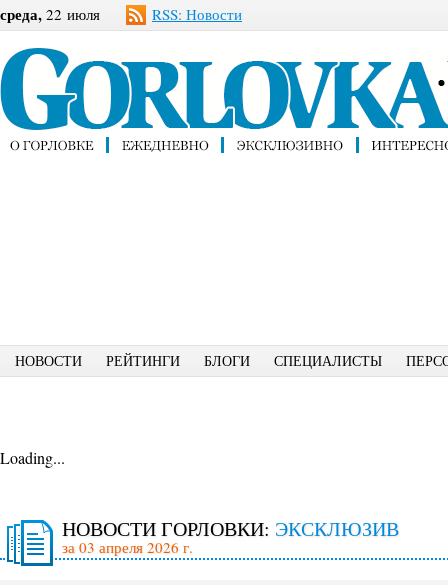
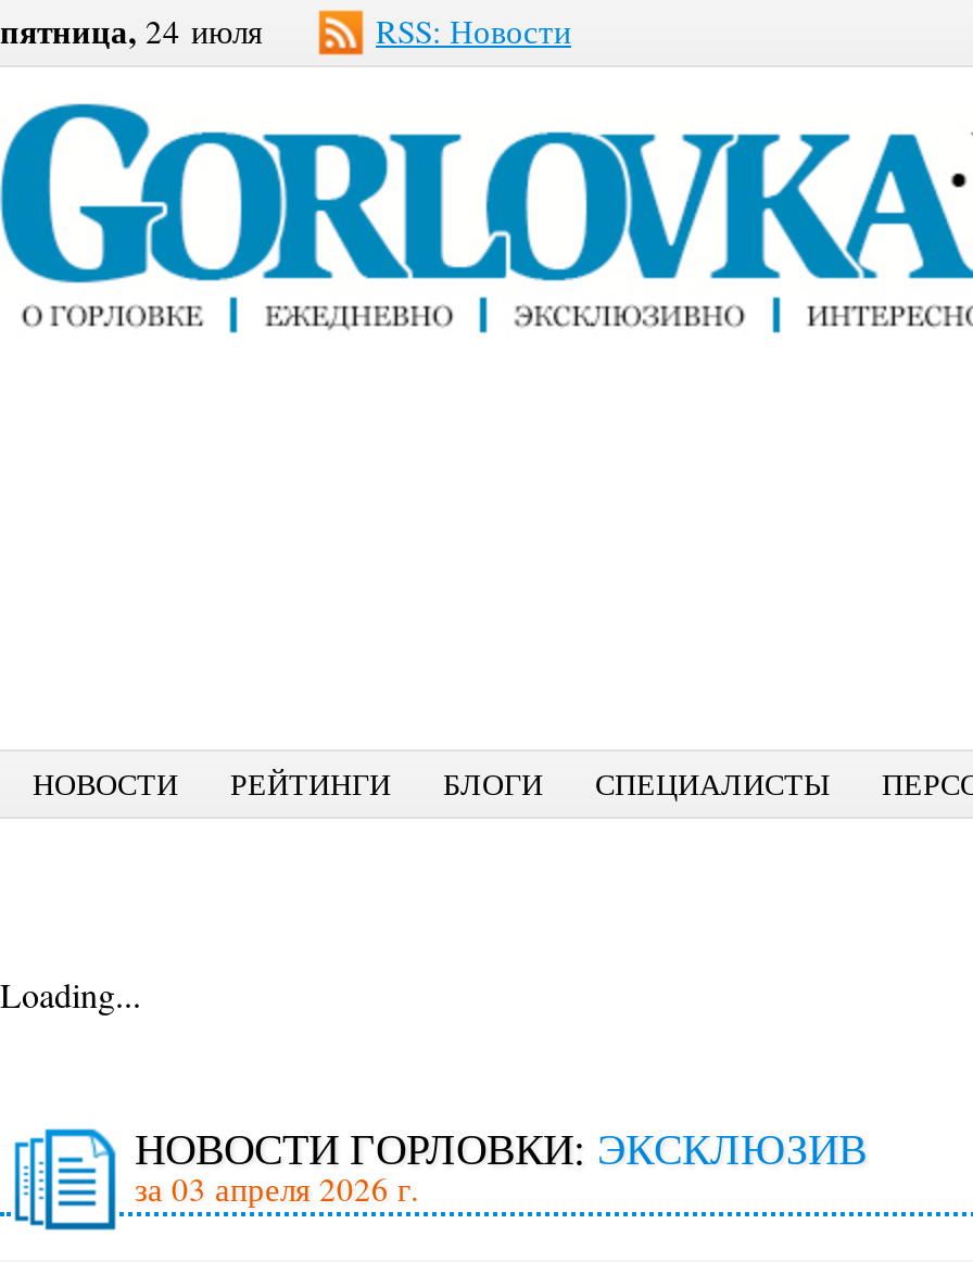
[0,3,100,25] среда, 22 июля -> [0,7,263,54] пятница, 24 июля

